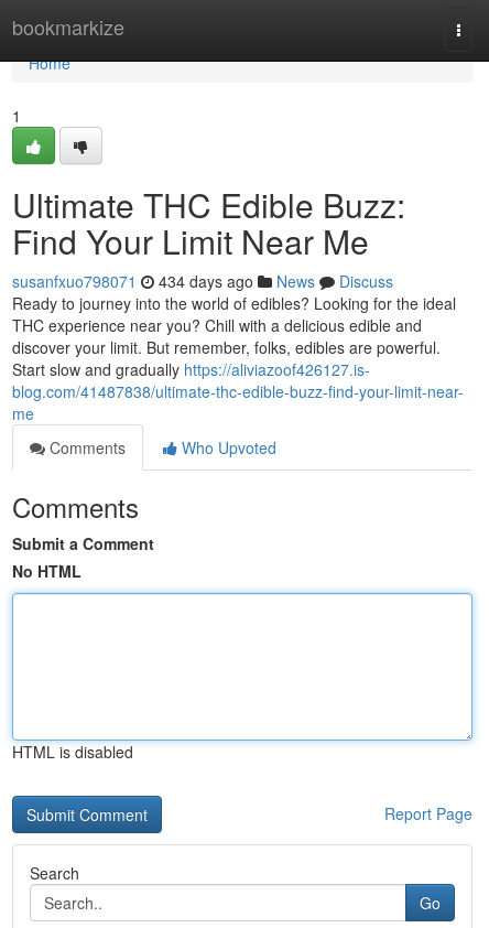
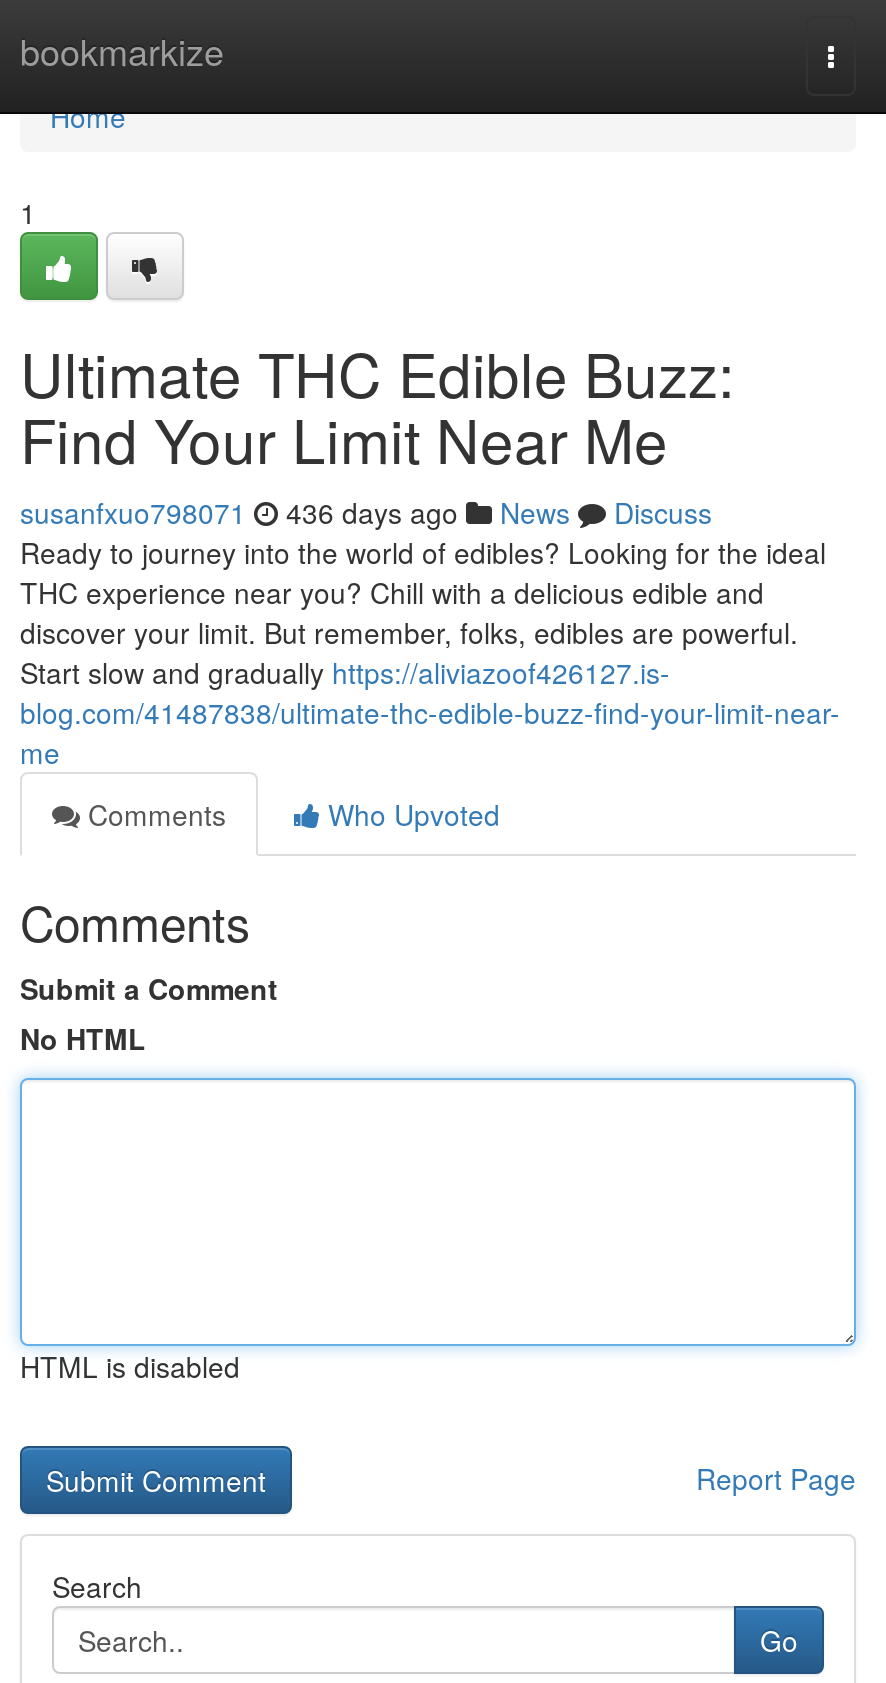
[12,270,393,292] susanfxuo798071 434 days ago News Discuss -> [20,492,712,532] susanfxuo798071 436 days ago News Discuss

